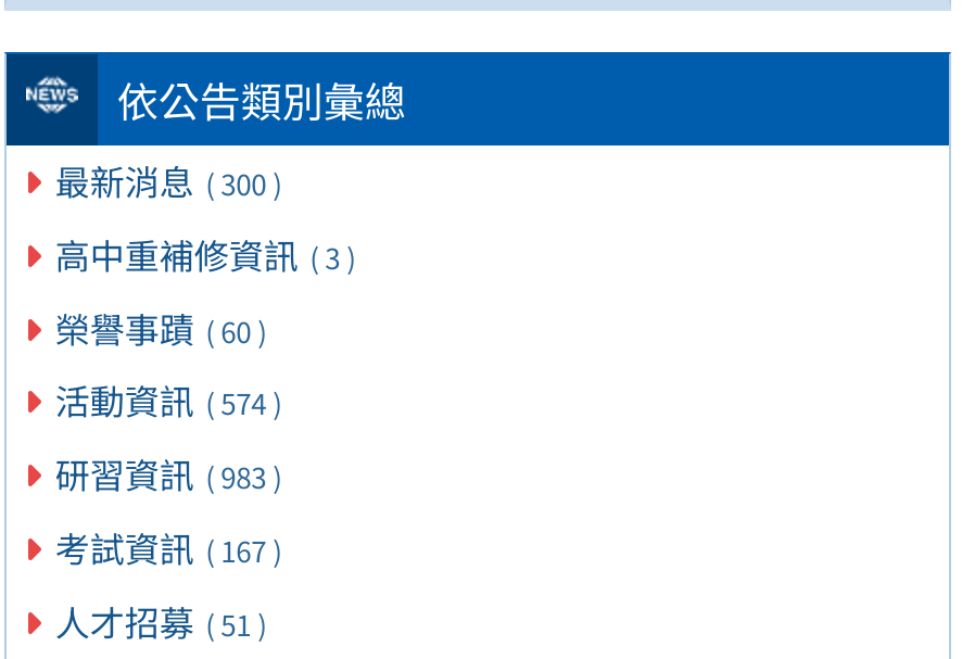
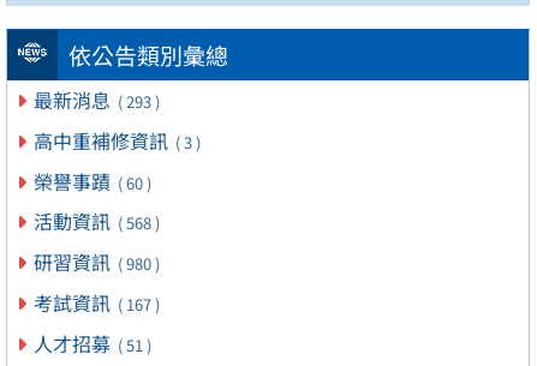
[55,154,282,206] 最新消息 ( 300 ) -> [34,85,159,114] 最新消息 ( 293 )
[55,374,282,426] 活動資訊 ( 574 ) -> [34,207,159,236] 活動資訊 ( 568 )
[55,448,282,500] 研習資訊 ( 983 ) -> [34,247,159,276] 研習資訊 ( 980 )

